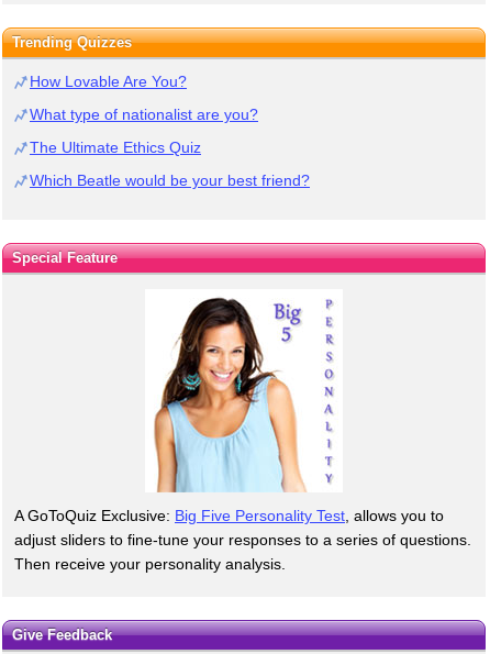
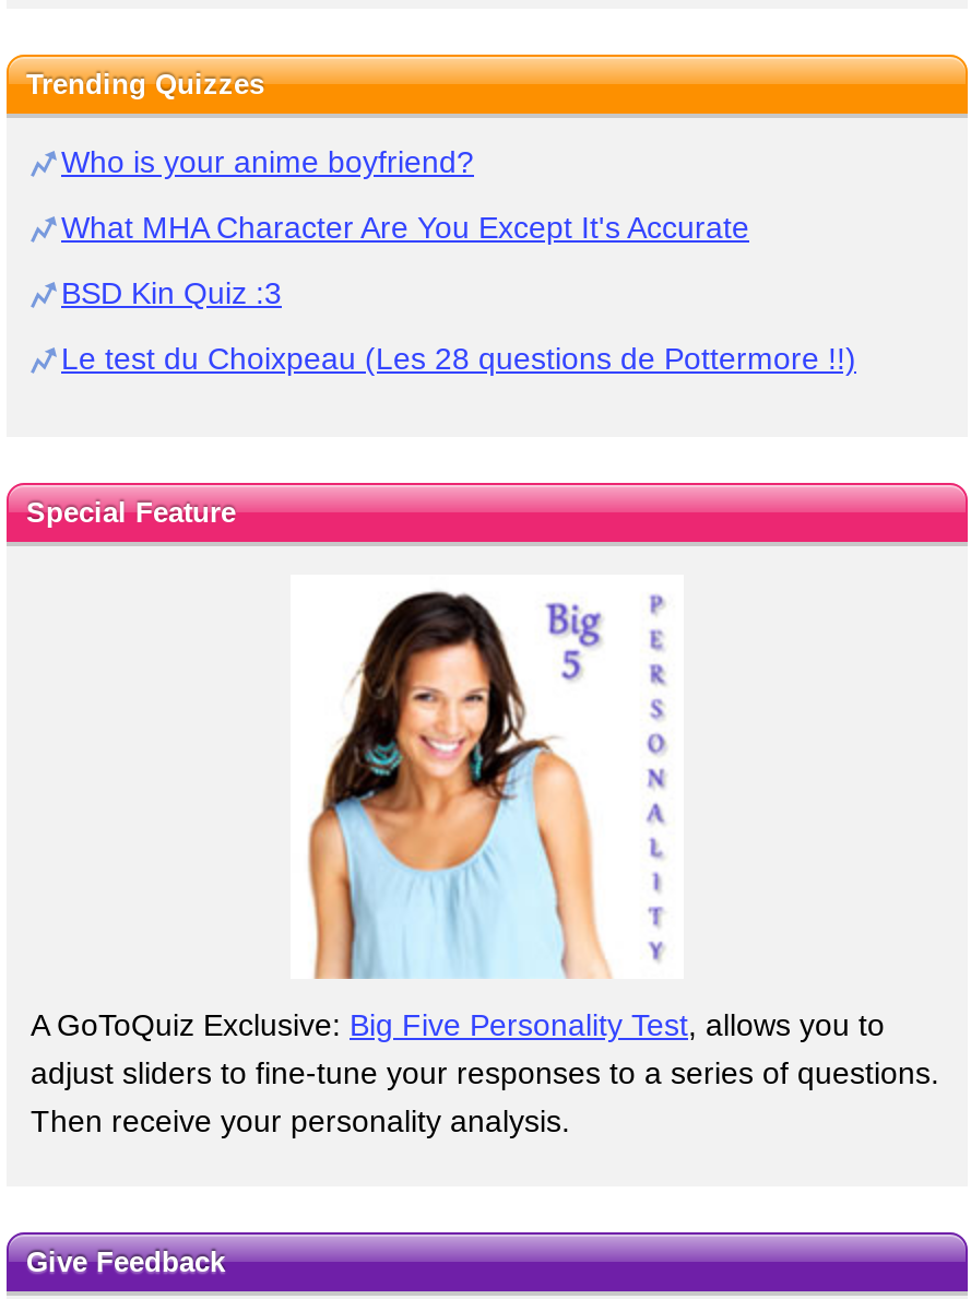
[30,73,187,90] How Lovable Are You? -> [61,145,474,180] Who is your anime boyfriend?
[30,106,258,123] What type of nationalist are you? -> [61,210,749,245] What MHA Character Are You Except It's Accurate
[30,139,201,156] The Ultimate Ethics Quiz -> [61,276,282,310] BSD Kin Quiz :3
[30,172,310,189] Which Beatle would be your best friend? -> [61,341,856,376] Le test du Choixpeau (Les 28 questions de Pottermore !!)

